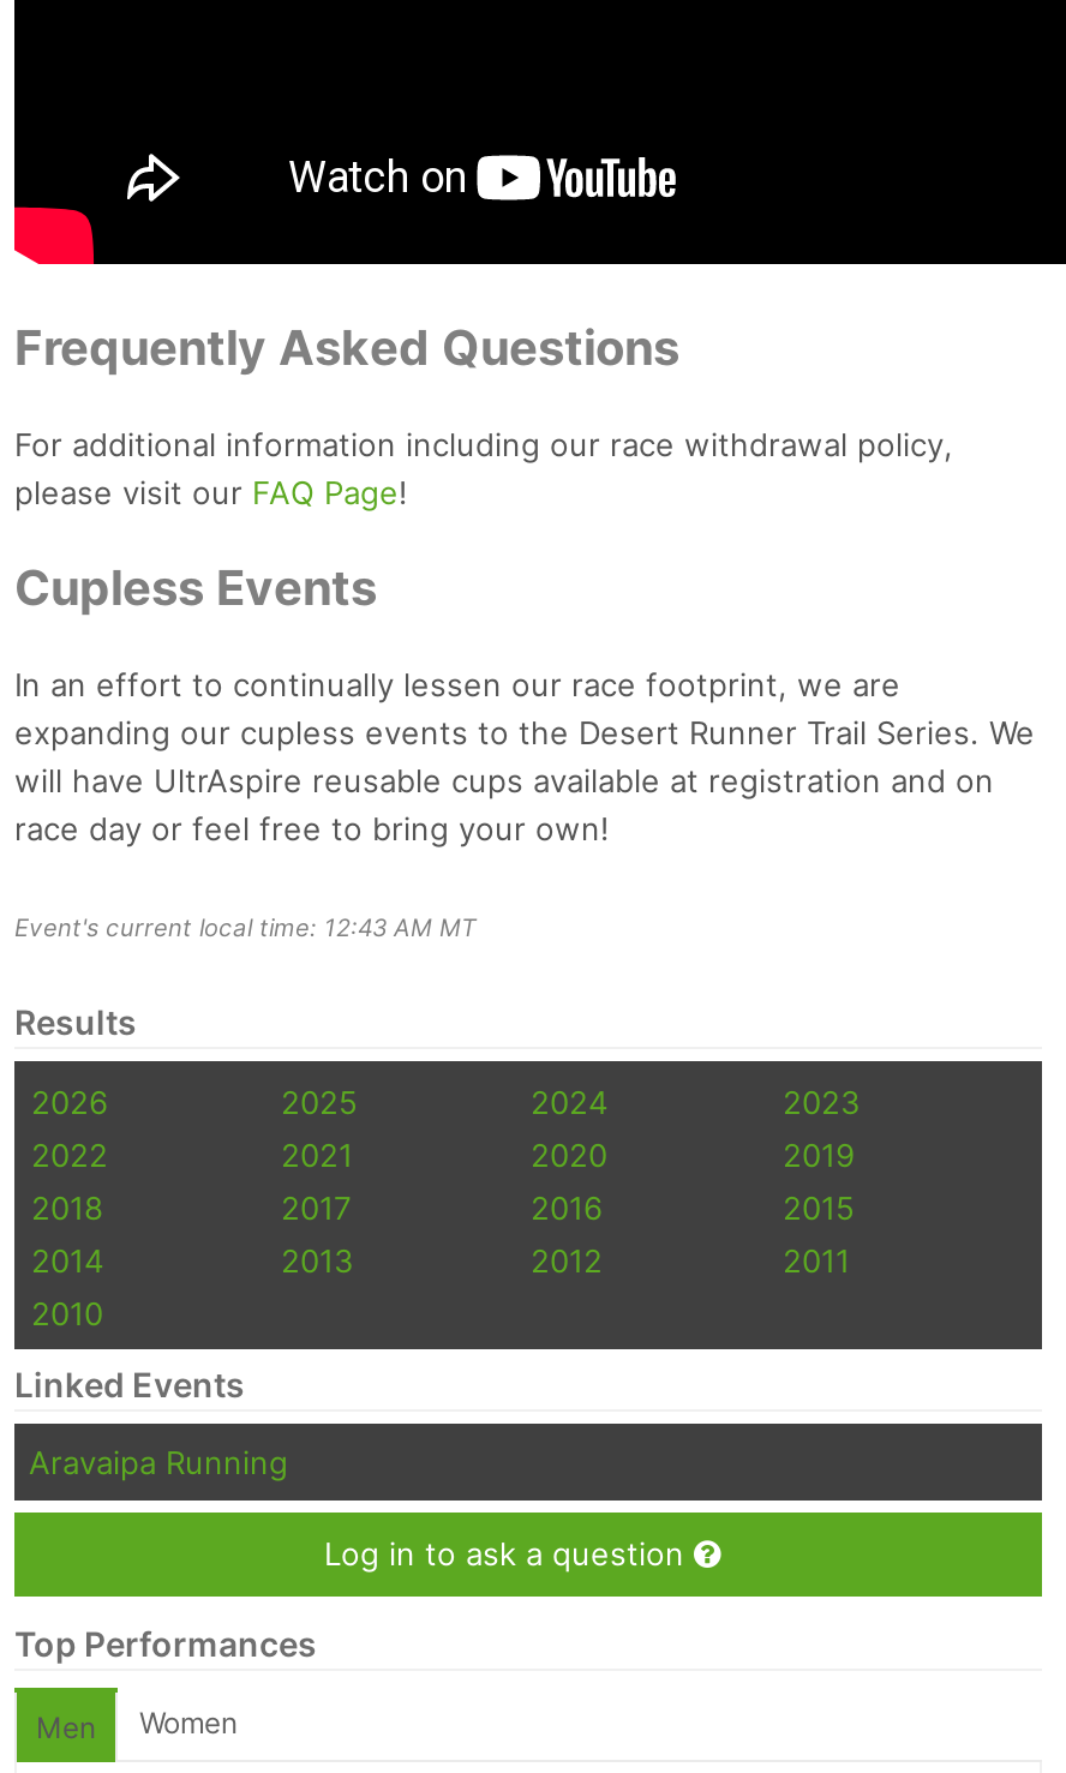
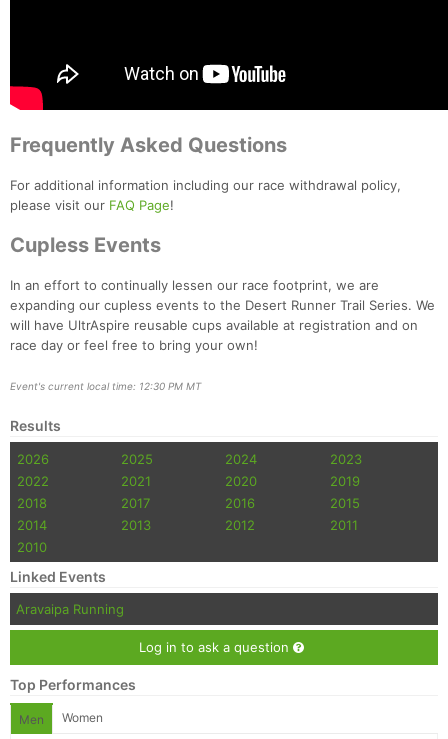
[14,913,475,942] Event's current local time: 12:43 AM MT -> [10,380,201,392] Event's current local time: 12:30 PM MT

